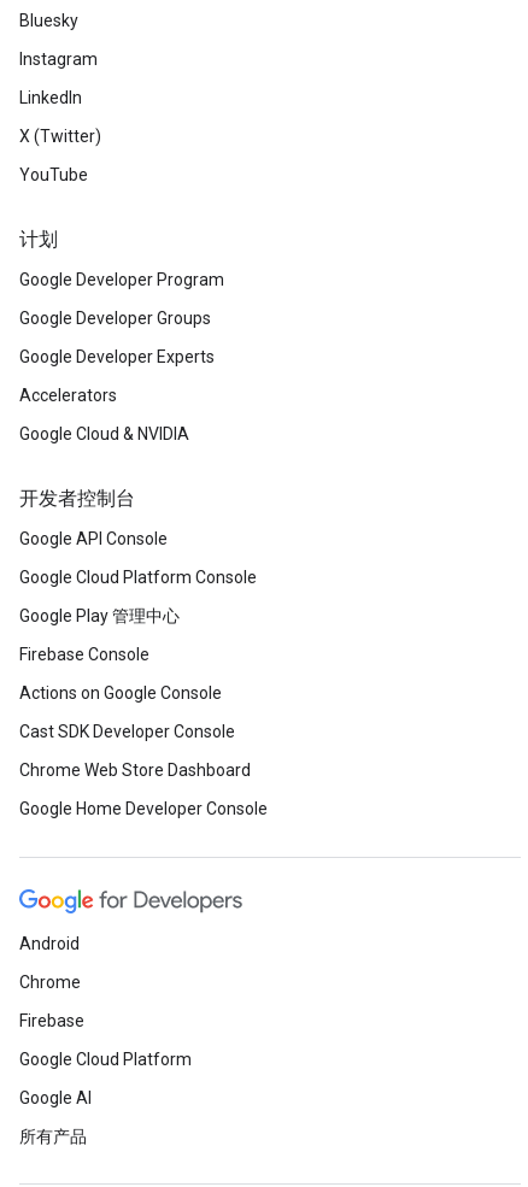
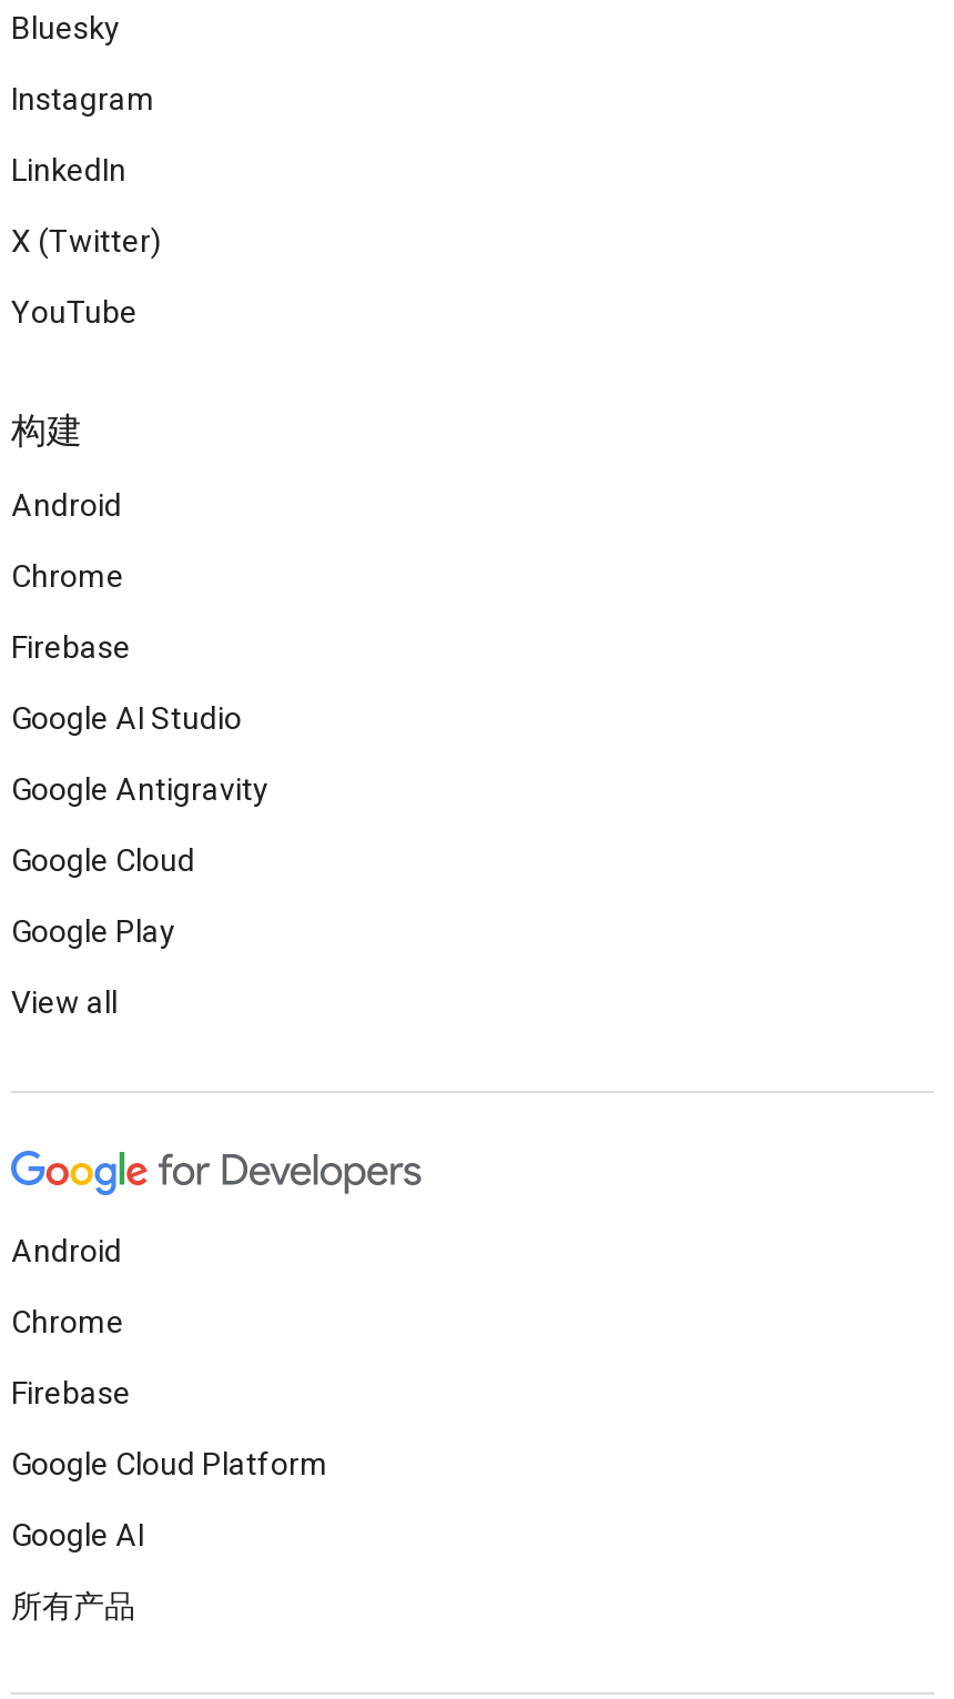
[19,228,268,818] 计划 | Google Developer Program | Google Developer Groups | Google Developer Experts | Accelerators | Google Cloud & NVIDIA | 开发者控制台 | Google API Console | Google Cloud Platform Console | Google Play 管理中心 | Firebase Console | Actions on Google Console | Cast SDK Developer Console | Chrome Web Store Dashboard | Google Home Developer Console -> [11,409,268,1020] 构建 | Android | Chrome | Firebase | Google AI Studio | Google Antigravity | Google Cloud | Google Play | View all

